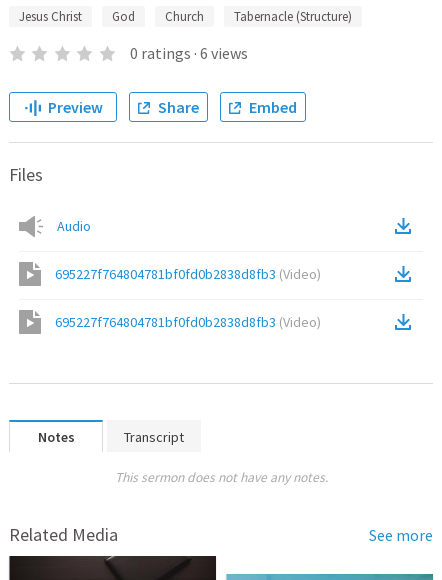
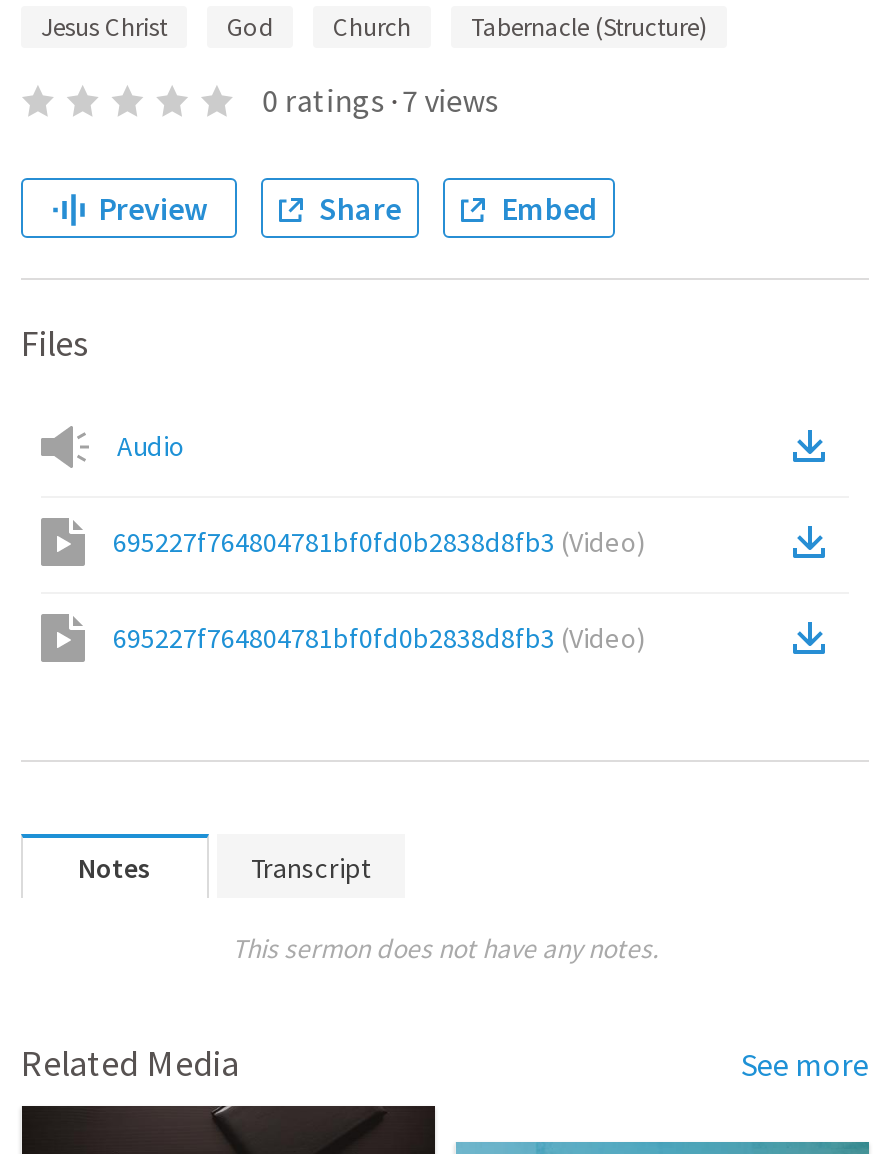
[130,43,248,63] 0 ratings · 6 views -> [262,80,498,120] 0 ratings · 7 views

